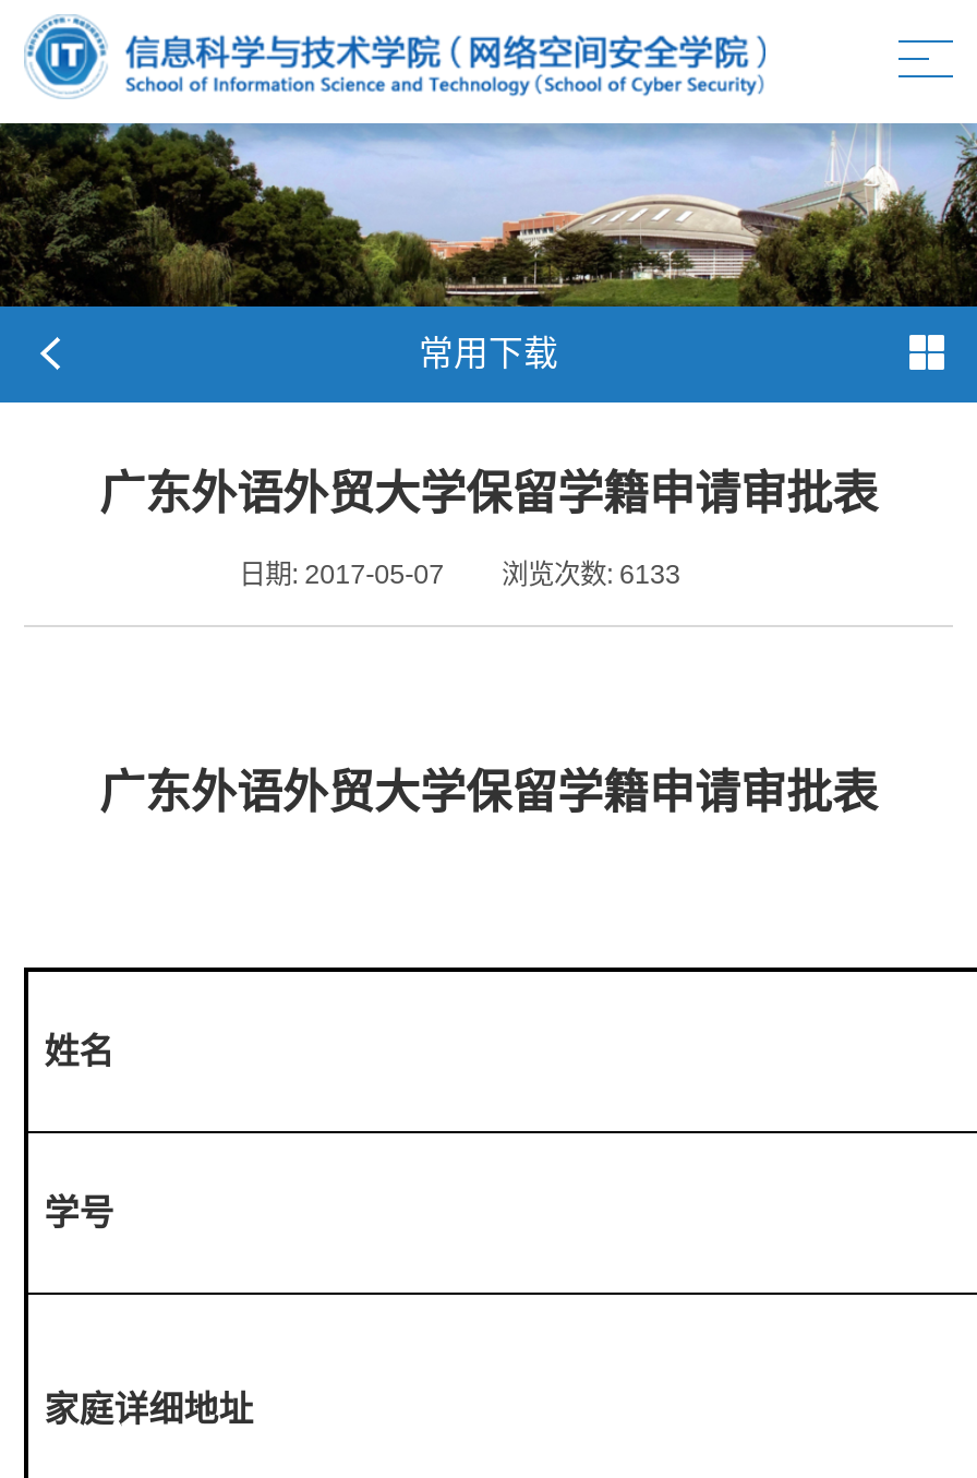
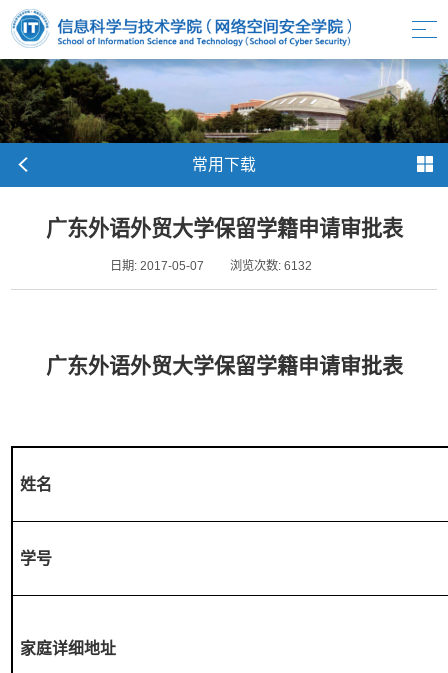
[239,561,680,591] 日期: 2017-05-07 浏览次数: 6133 -> [110,259,312,273] 日期: 2017-05-07 浏览次数: 6132

